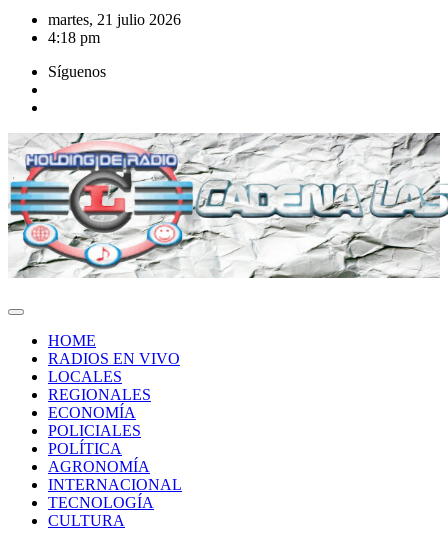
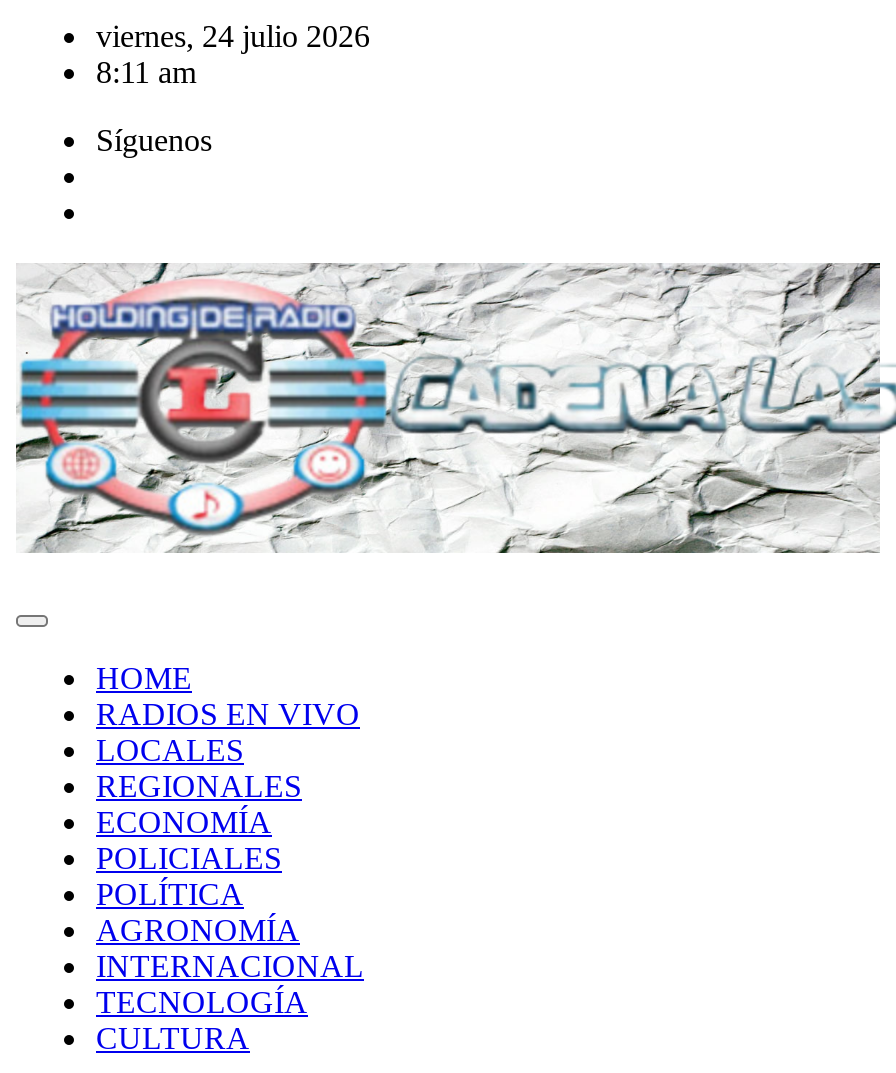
[48,11,181,46] martes, 21 julio 2026 | 4:18 pm -> [96,19,370,89] viernes, 24 julio 2026 | 8:11 am

